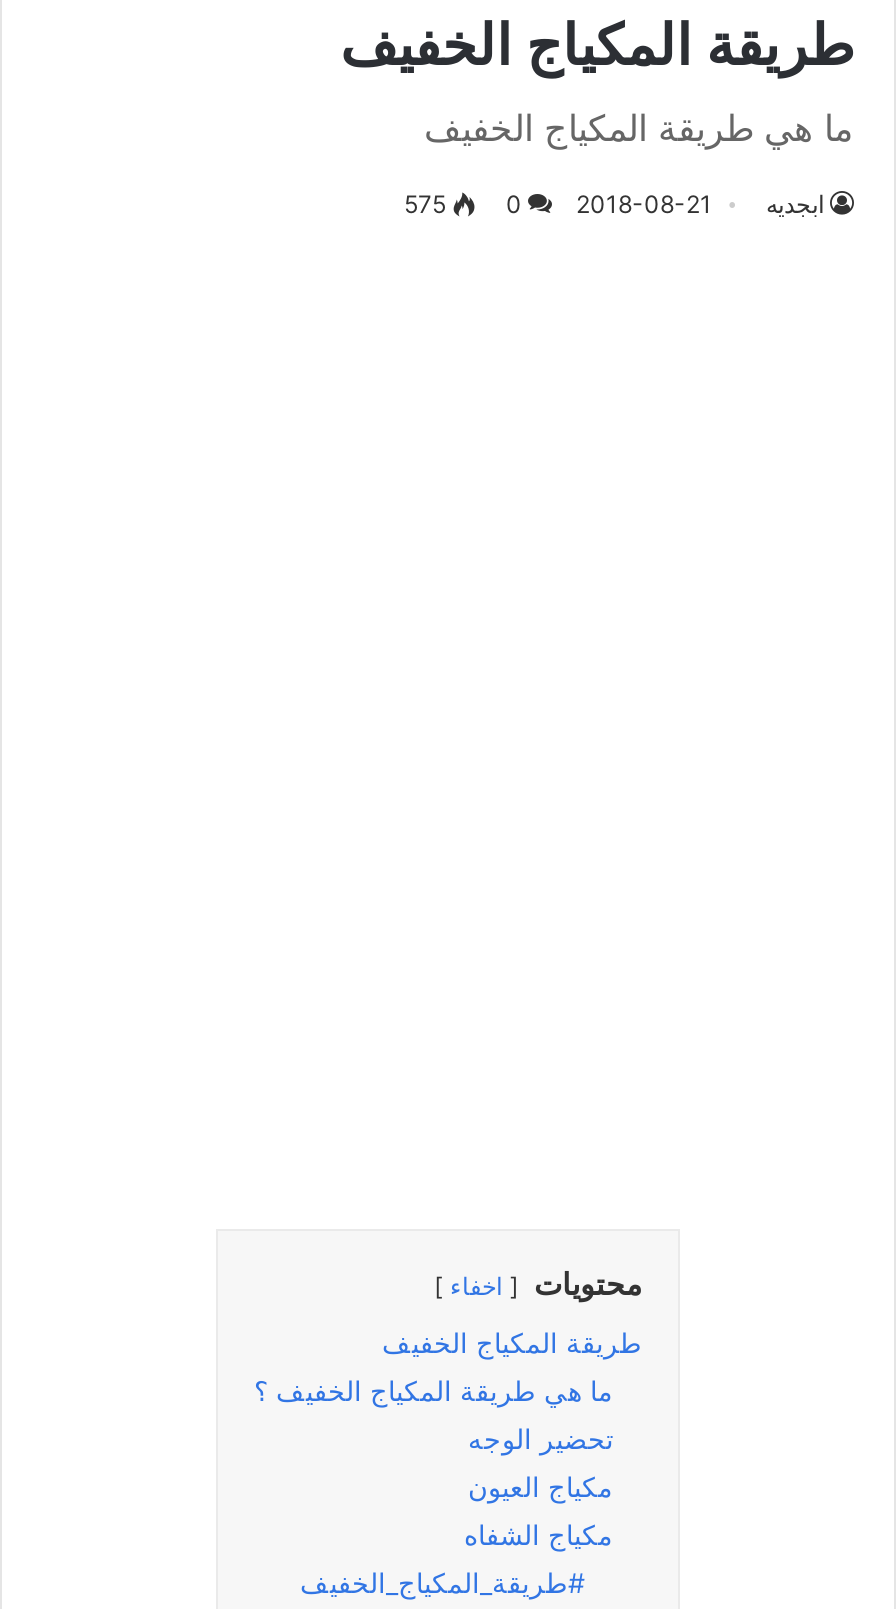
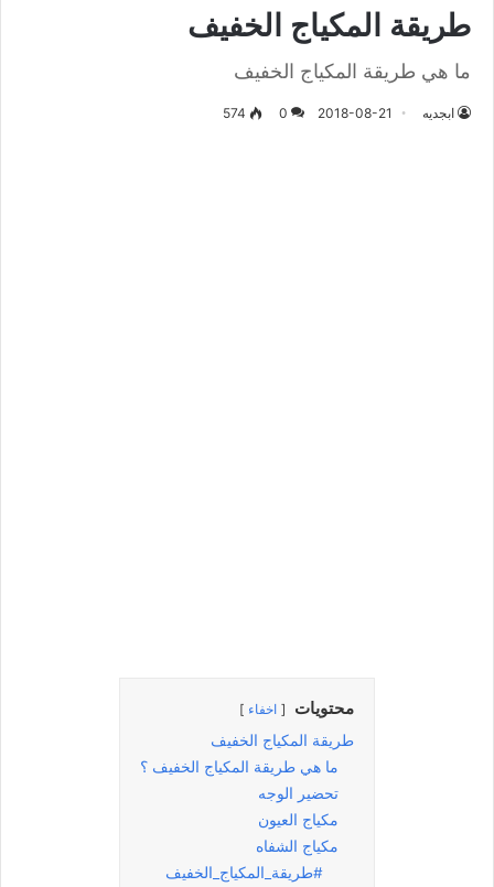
[404,189,824,219] ابجديه 2018-08-21 0 575 -> [223,105,454,121] ابجديه 2018-08-21 0 574

